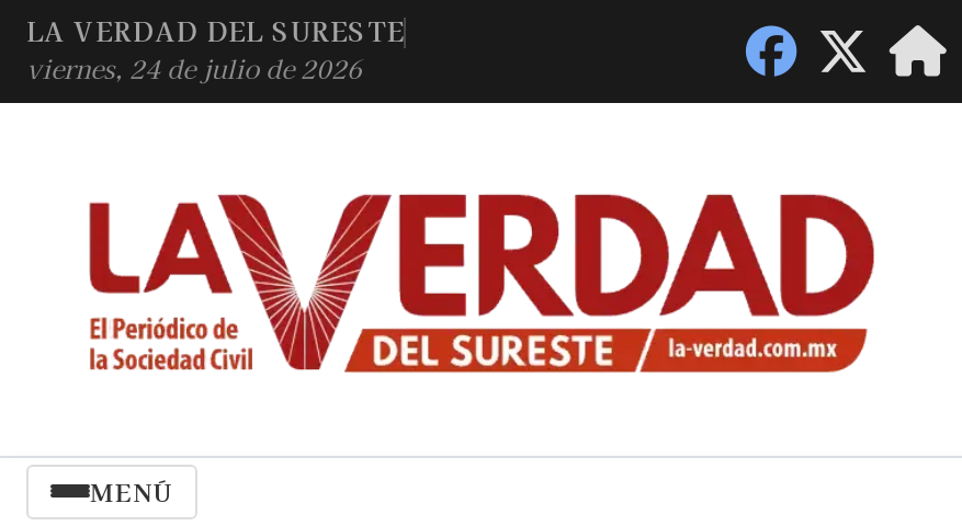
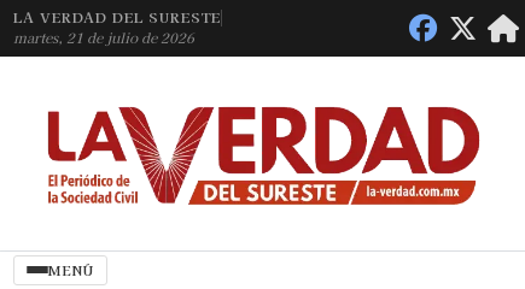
[26,51,362,86] viernes, 24 de julio de 2026 -> [13,28,194,47] martes, 21 de julio de 2026

